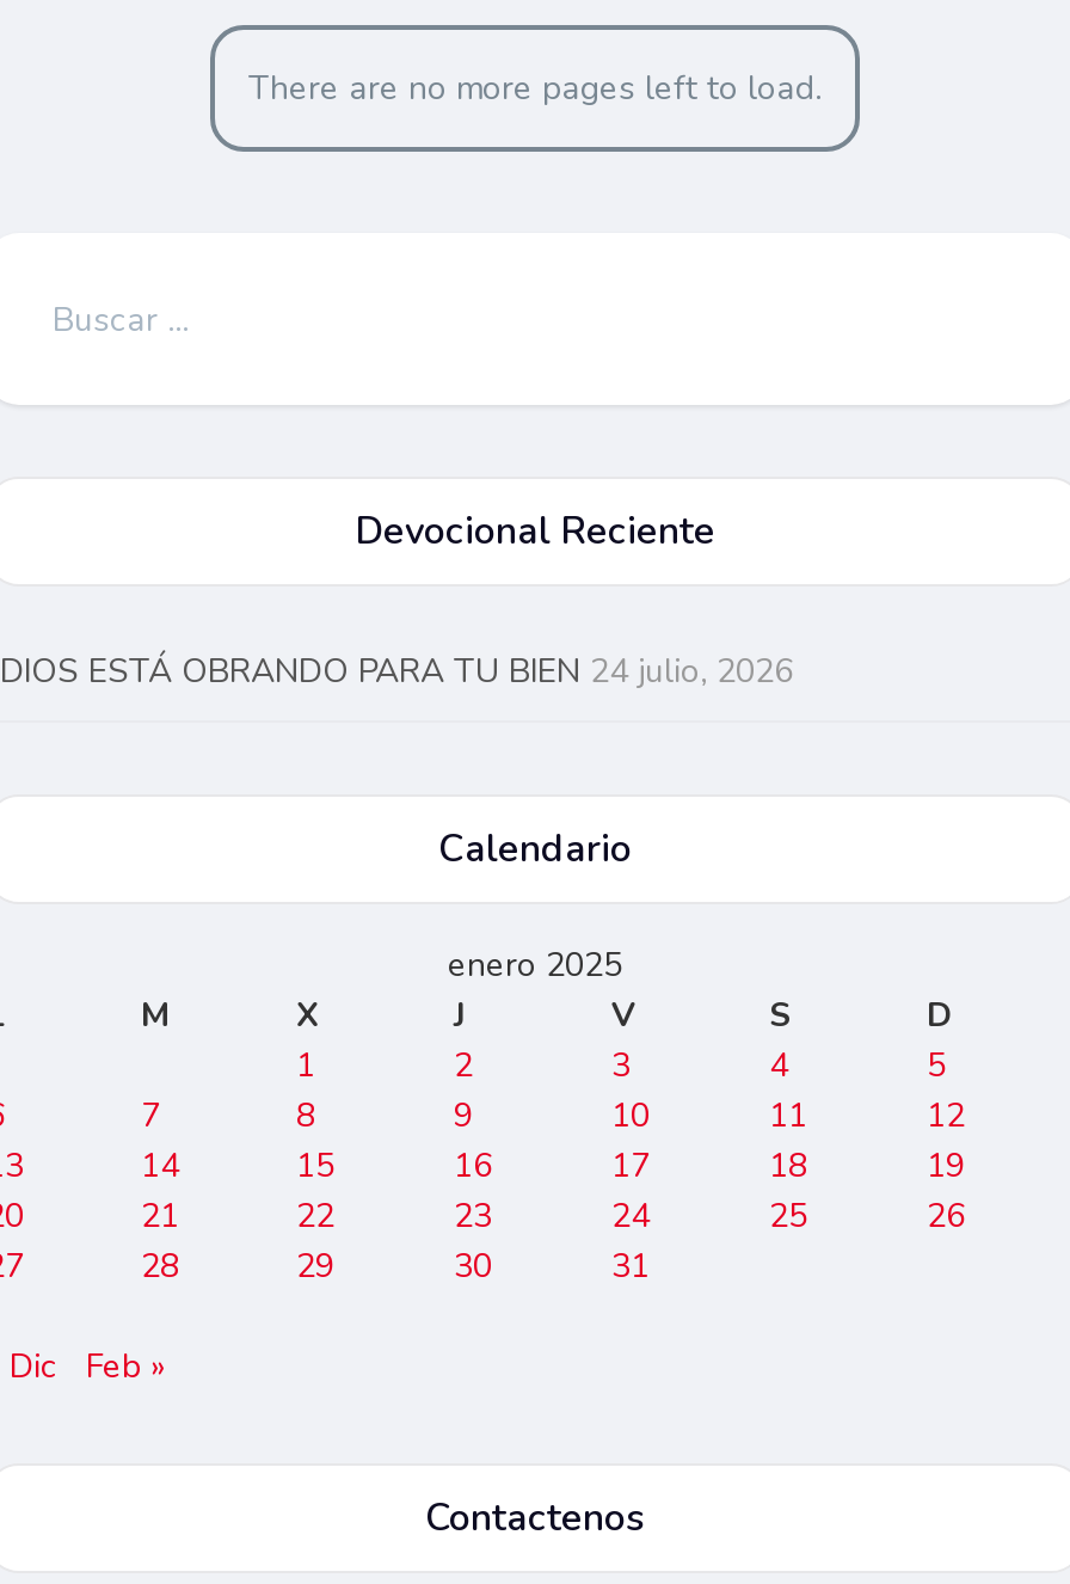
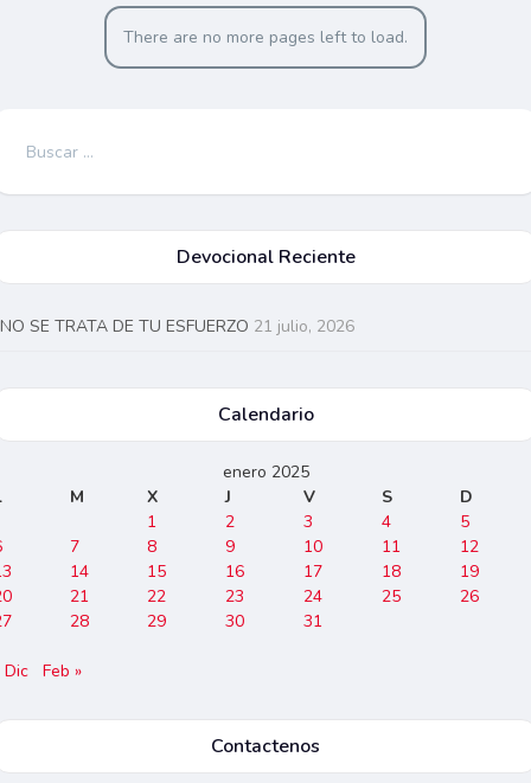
[0,649,793,694] DIOS ESTÁ OBRANDO PARA TU BIEN 24 julio, 2026 -> [0,315,354,338] NO SE TRATA DE TU ESFUERZO 21 julio, 2026

